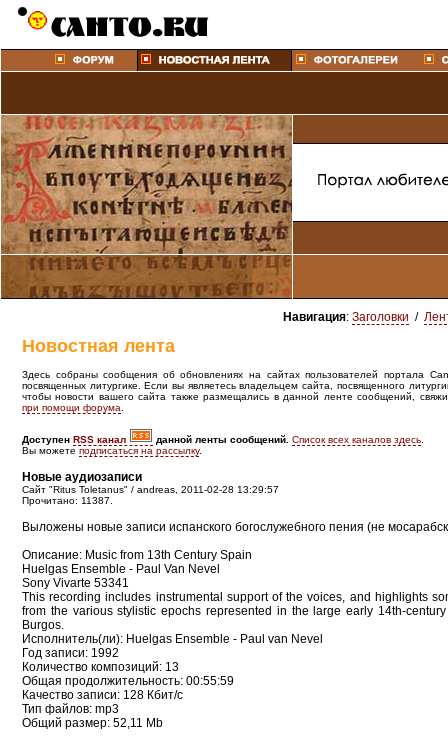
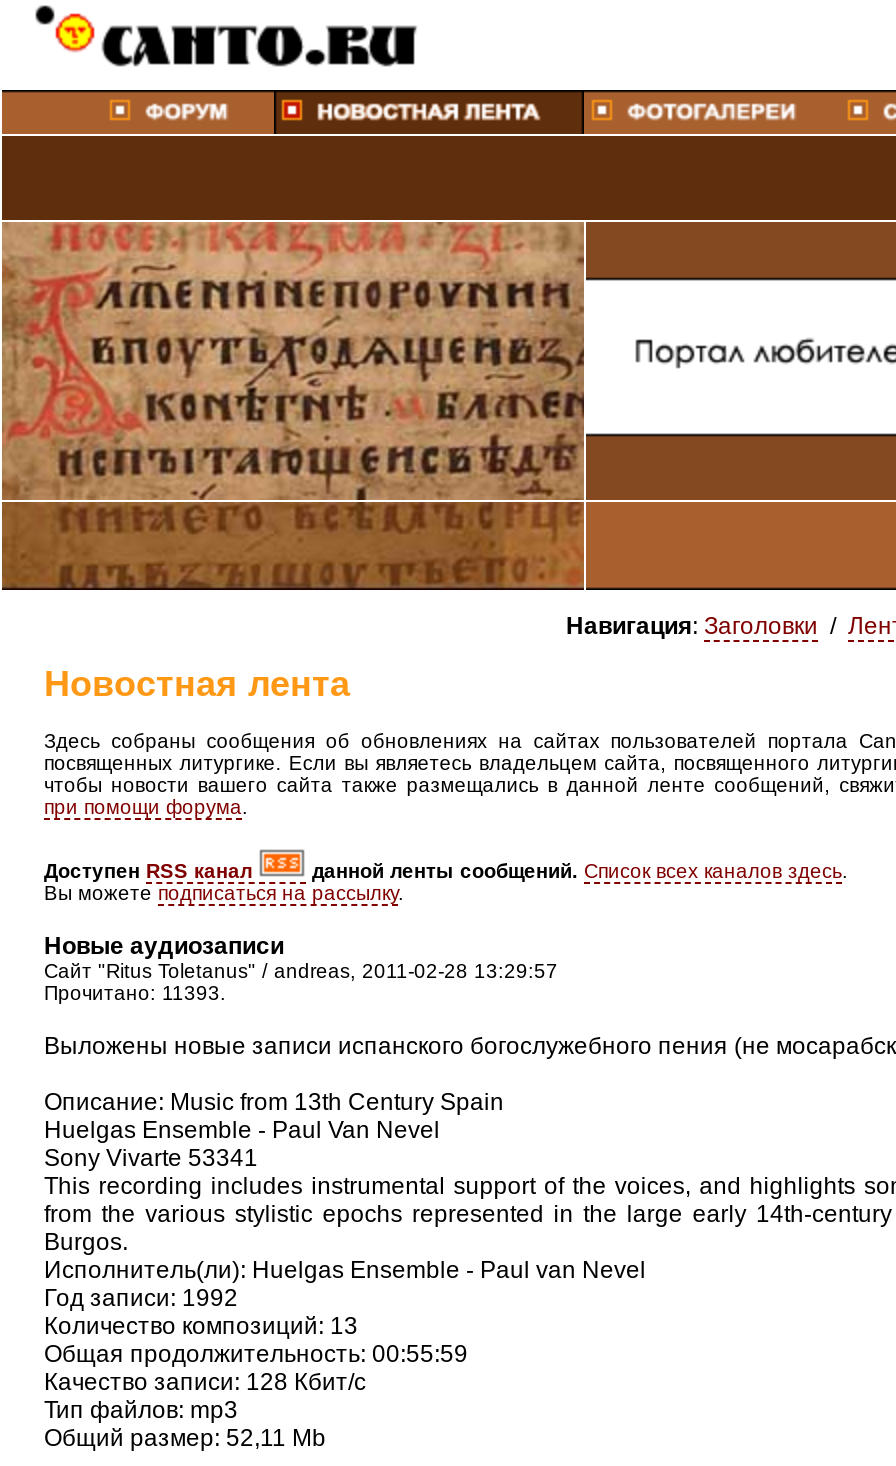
[22,495,113,506] Прочитано: 11387. -> [44,982,226,1004] Прочитано: 11393.

